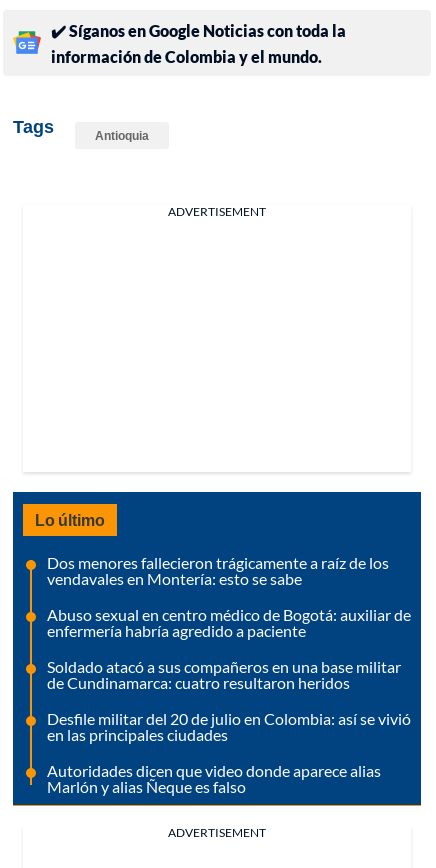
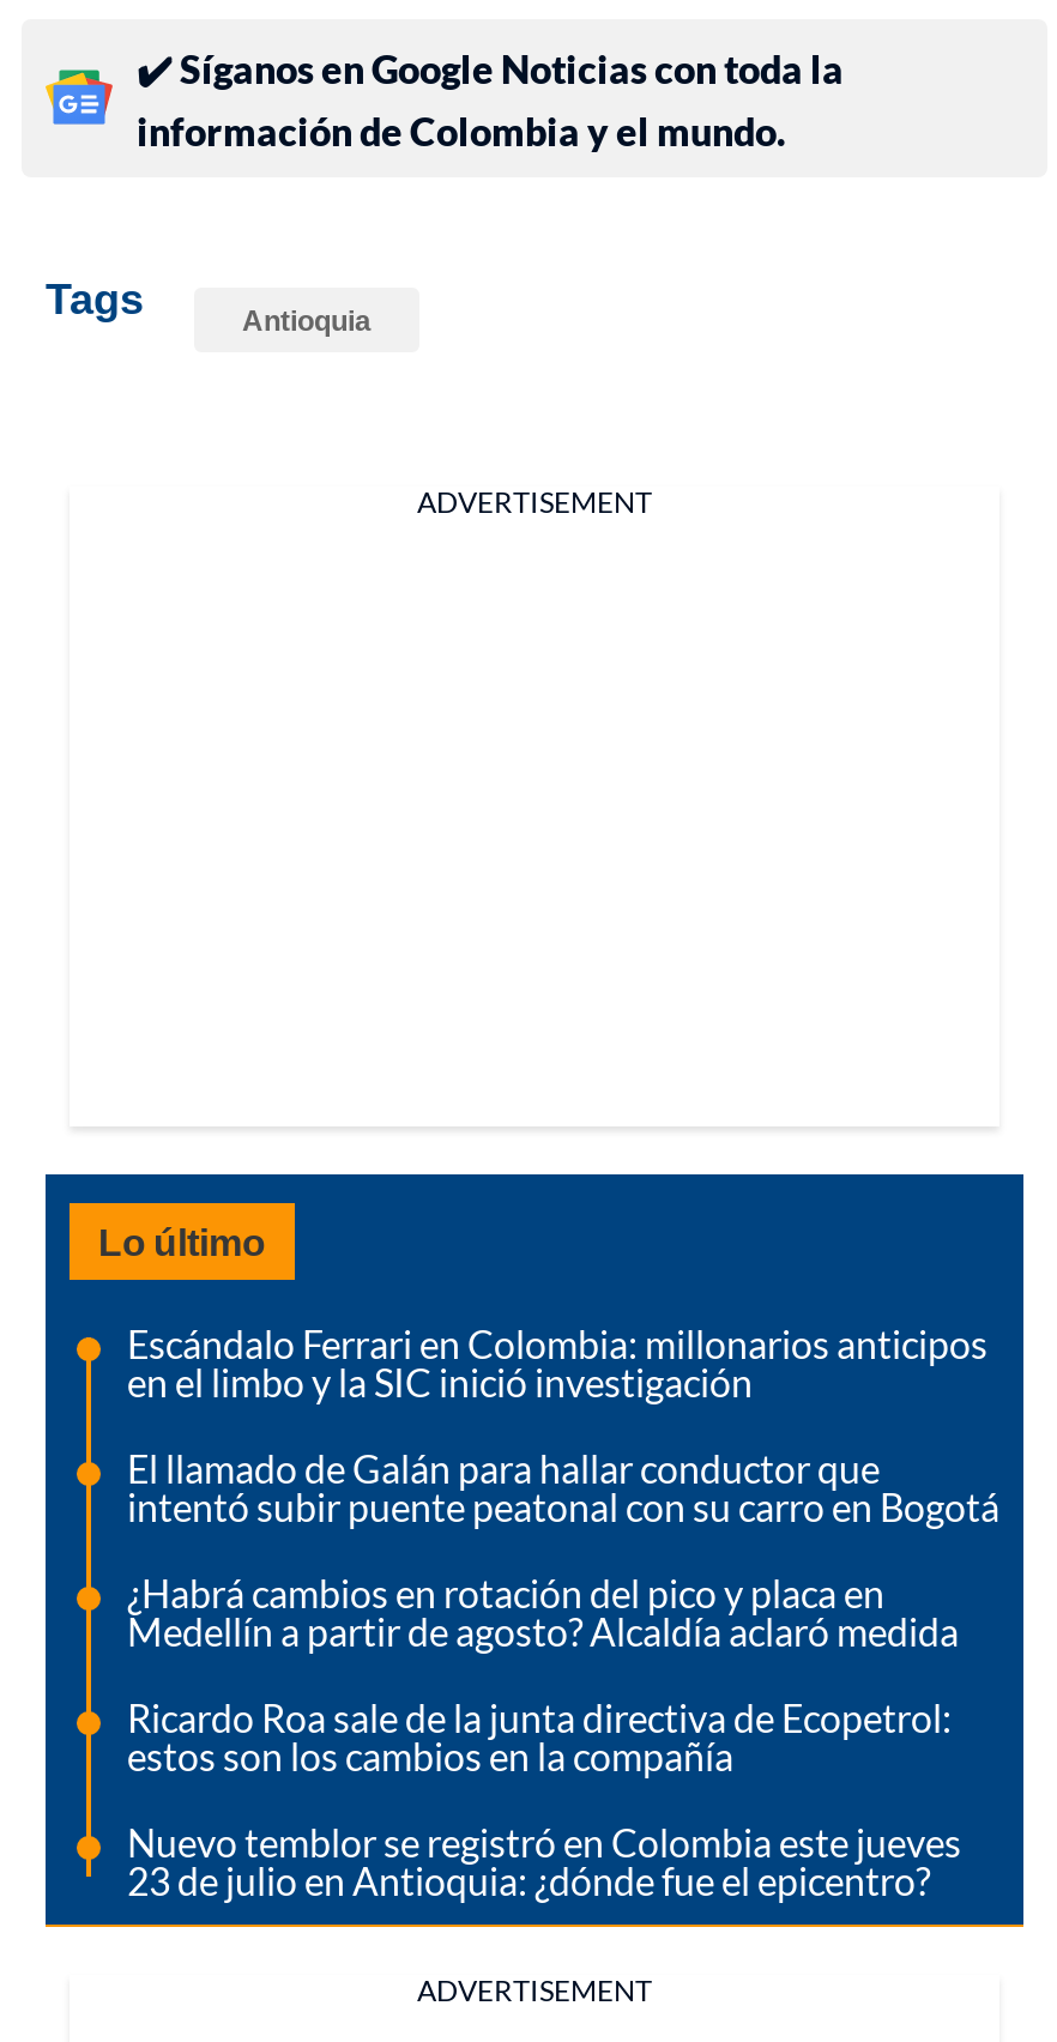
[47,553,389,588] Dos menores fallecieron trágicamente a raíz de los | vendavales en Montería: esto se sabe -> [127,1320,987,1404] Escándalo Ferrari en Colombia: millonarios anticipos | en el limbo y la SIC inició investigación
[47,605,411,640] Abuso sexual en centro médico de Bogotá: auxiliar de | enfermería habría agredido a paciente -> [127,1444,999,1528] El llamado de Galán para hallar conductor que | intentó subir puente peatonal con su carro en Bogotá
[47,657,401,692] Soldado atacó a sus compañeros en una base militar | de Cundinamarca: cuatro resultaron heridos -> [127,1569,959,1653] ¿Habrá cambios en rotación del pico y placa en | Medellín a partir de agosto? Alcaldía aclaró medida
[47,709,411,744] Desfile militar del 20 de julio en Colombia: así se vivió | en las principales ciudades -> [127,1694,952,1777] Ricardo Roa sale de la junta directiva de Ecopetrol: | estos son los cambios en la compañía
[47,761,381,796] Autoridades dicen que video donde aparece alias | Marlón y alias Ñeque es falso -> [127,1818,961,1902] Nuevo temblor se registró en Colombia este jueves | 23 de julio en Antioquia: ¿dónde fue el epicentro?

